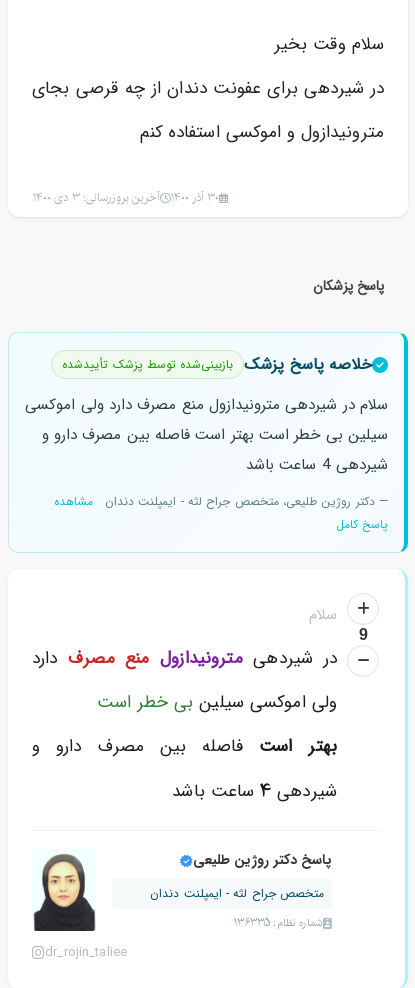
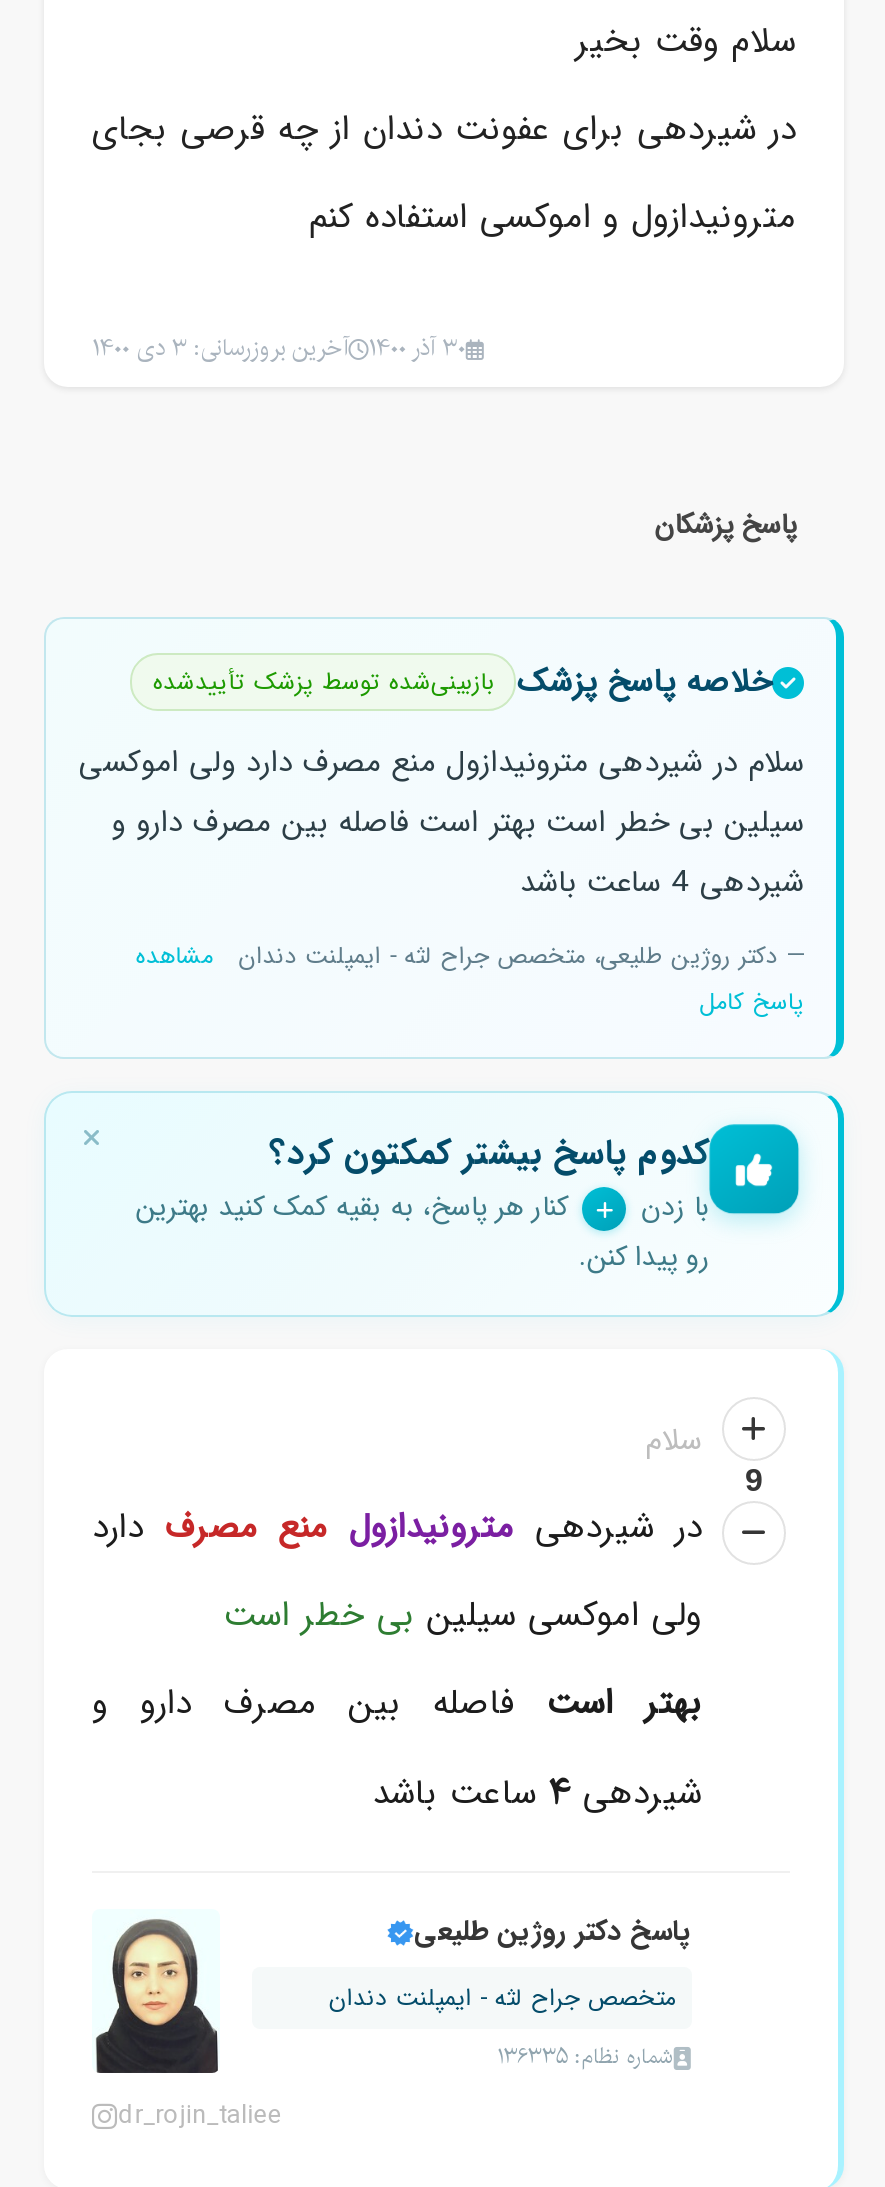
none -> [136,1127,710,1279] کدوم پاسخ بیشتر کمکتون کرد؟ | با زدن | کنار هر پاسخ، به بقیه کمک کنید بهترین | رو پیدا کنن.

